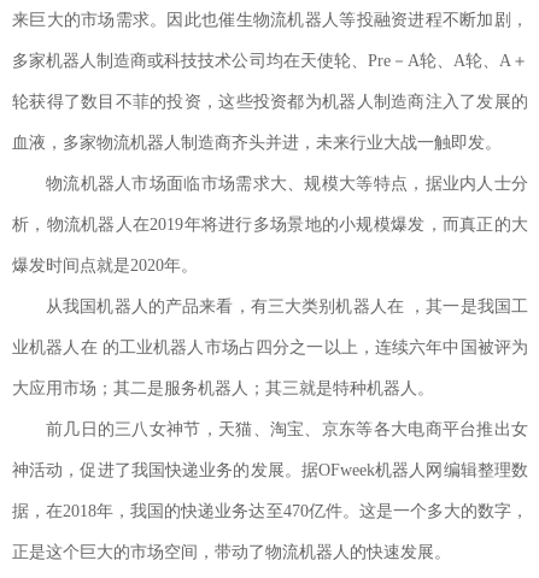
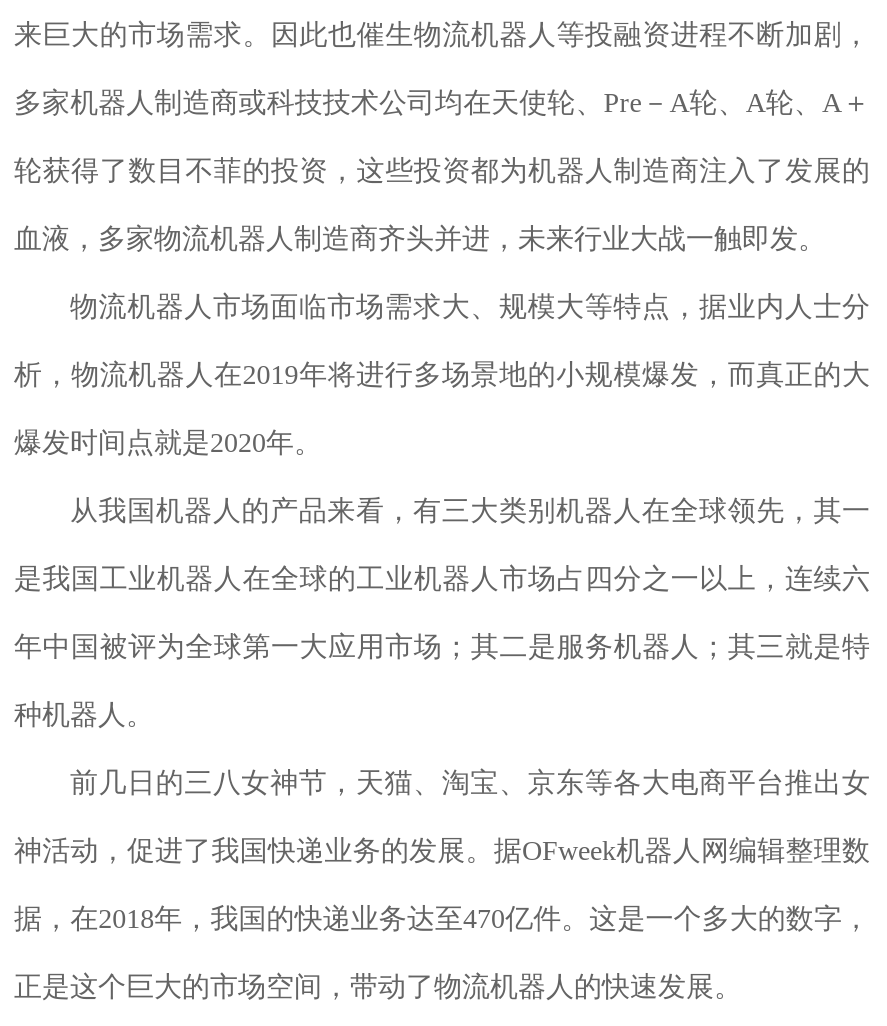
[12,297,528,397] 从我国机器人的产品来看，有三大类别机器人在 ，其一是我国工 | 业机器人在 的工业机器人市场占四分之一以上，连续六年中国被评为 | 大应用市场；其二是服务机器人；其三就是特种机器人。 -> [14,495,870,729] 从我国机器人的产品来看，有三大类别机器人在全球领先，其一 | 是我国工业机器人在全球的工业机器人市场占四分之一以上，连续六 | 年中国被评为全球第一大应用市场；其二是服务机器人；其三就是特 | 种机器人。

